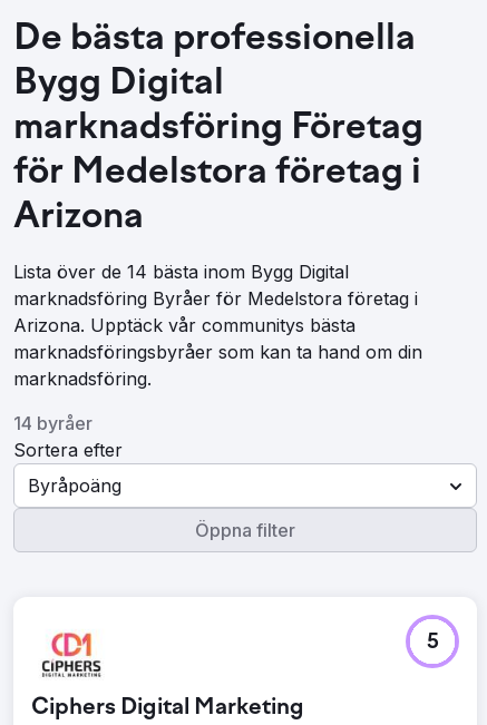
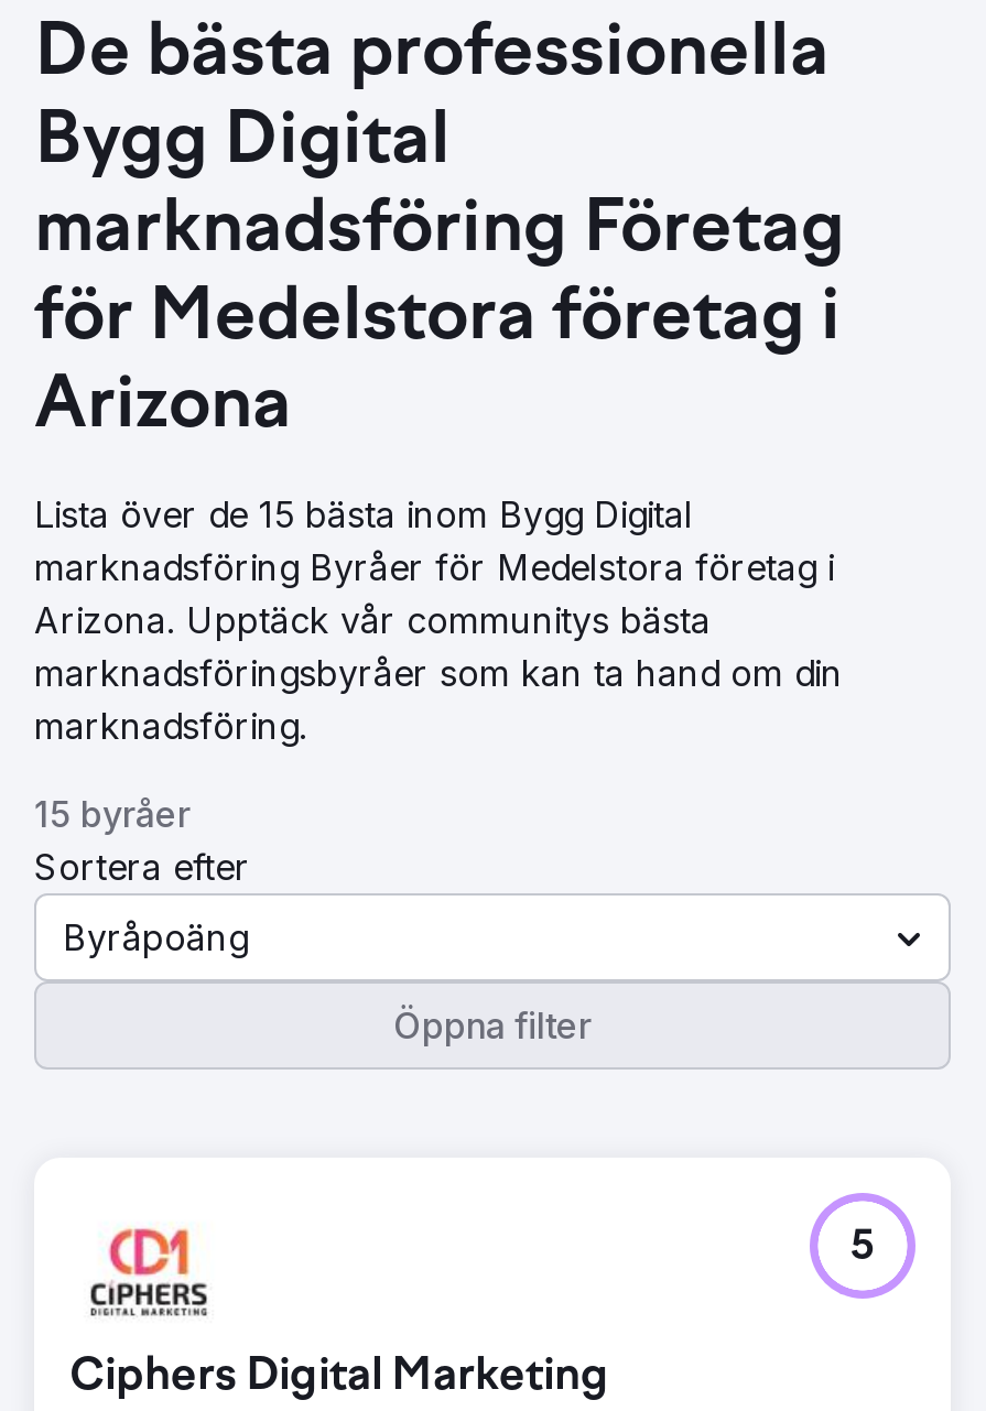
[13,261,349,283] Lista över de 14 bästa inom Bygg Digital -> [34,492,693,536] Lista över de 15 bästa inom Bygg Digital
[13,412,92,434] 14 byråer -> [34,792,191,836] 15 byråer

